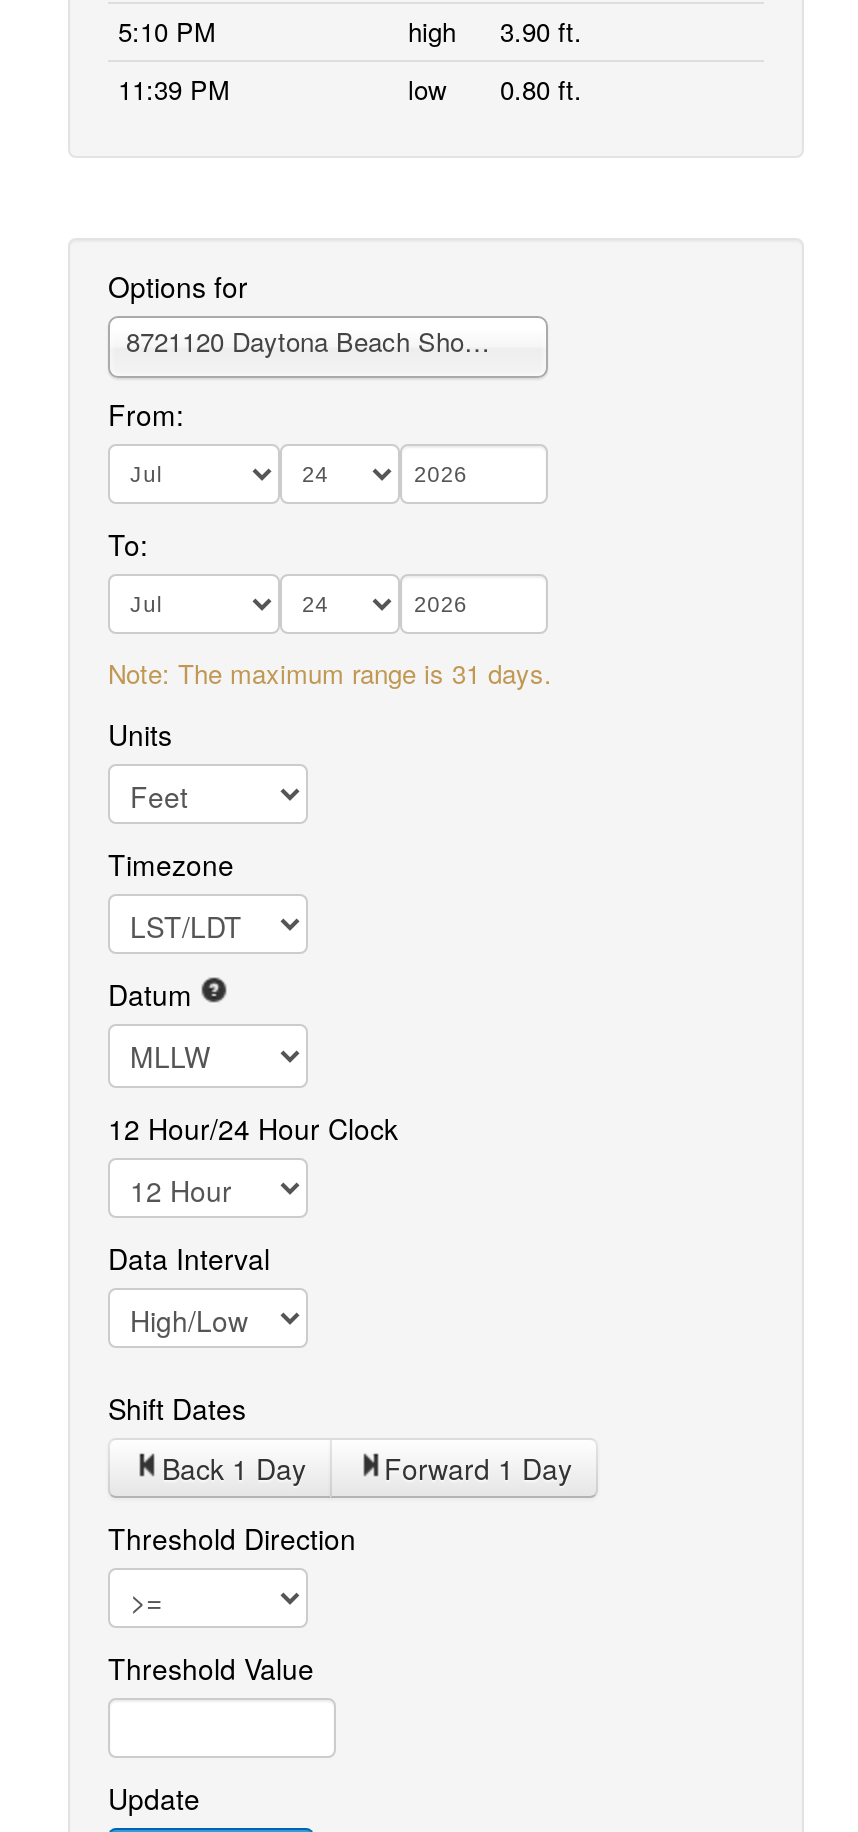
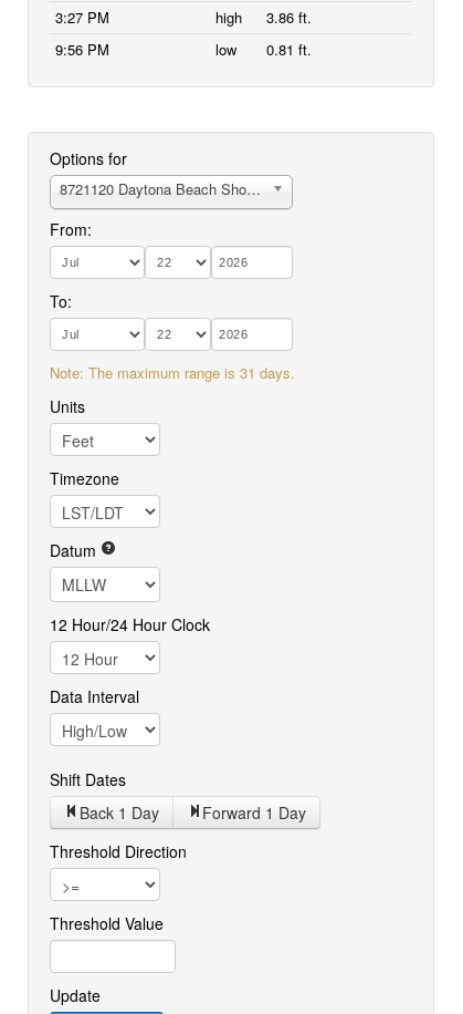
[118,12,216,50] 5:10 PM -> [55,7,109,28] 3:27 PM
[408,12,582,50] high 3.90 ft. -> [215,7,312,28] high 3.86 ft.
[118,70,230,108] 11:39 PM -> [55,39,109,60] 9:56 PM
[408,70,582,108] low 0.80 ft. -> [215,39,312,60] low 0.81 ft.

